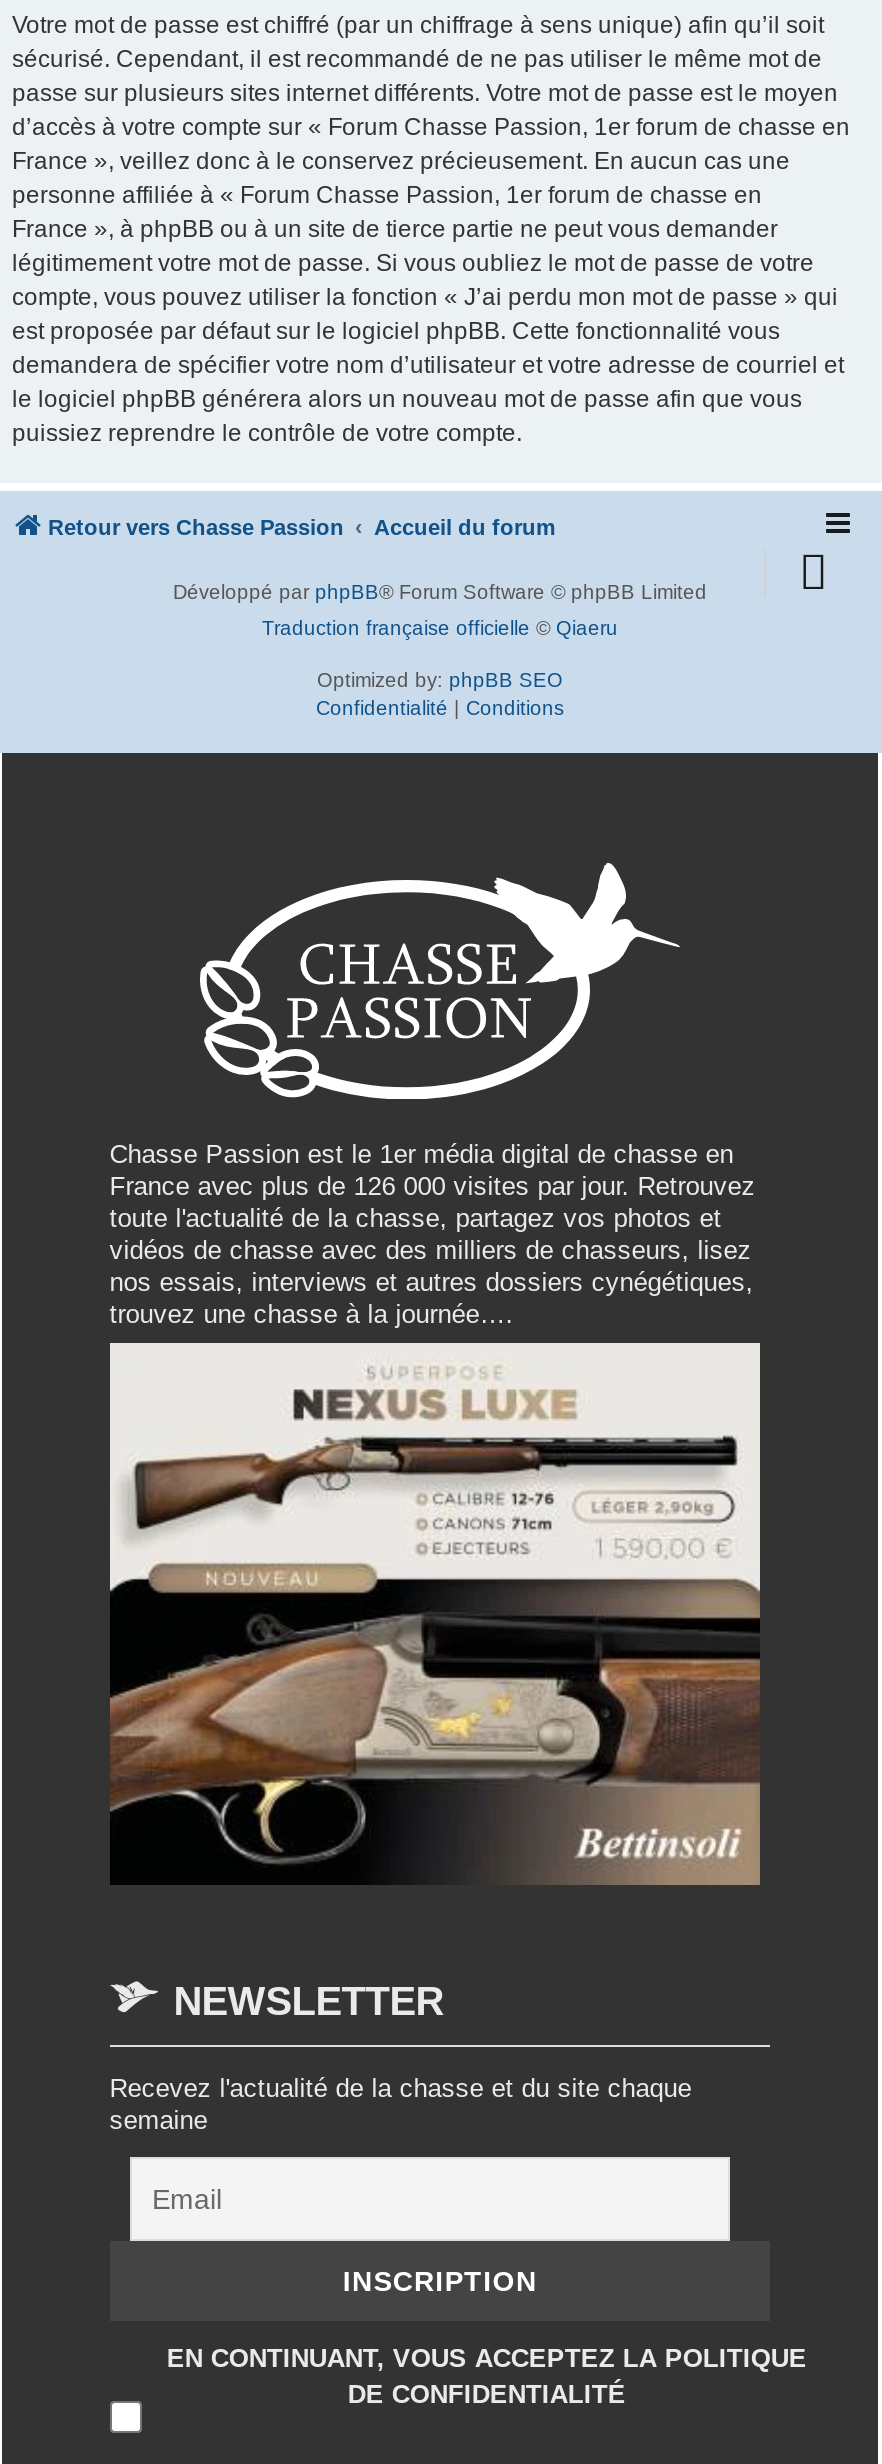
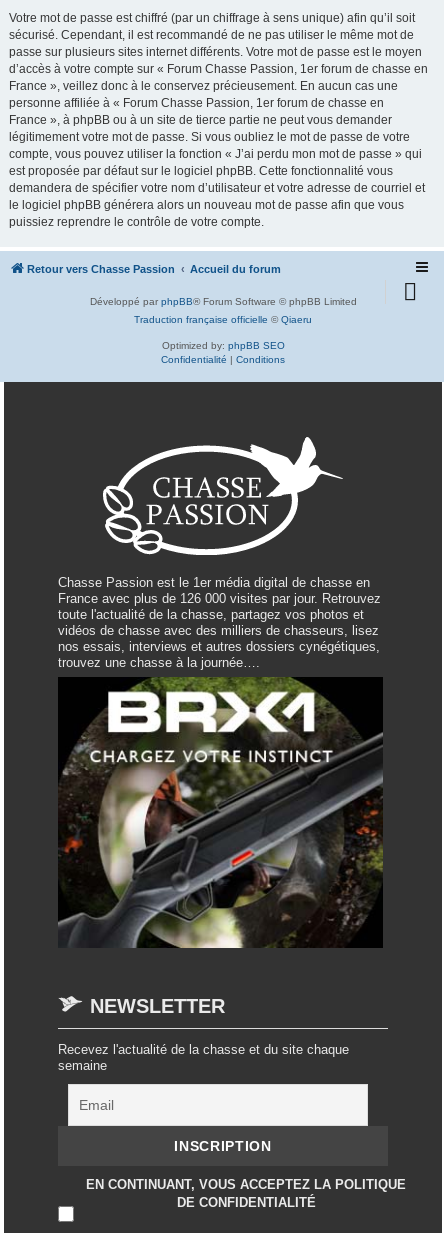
[108,1341,762,1887] [image] -> [58,677,383,949] [image]

